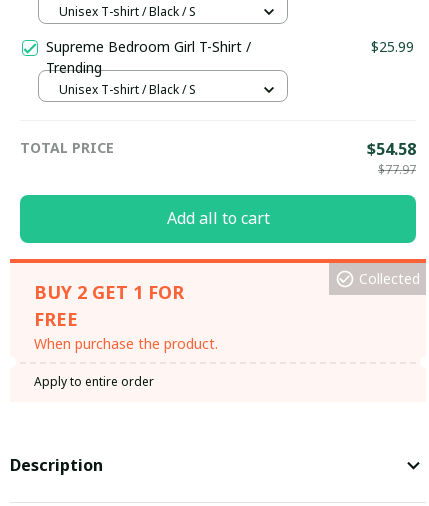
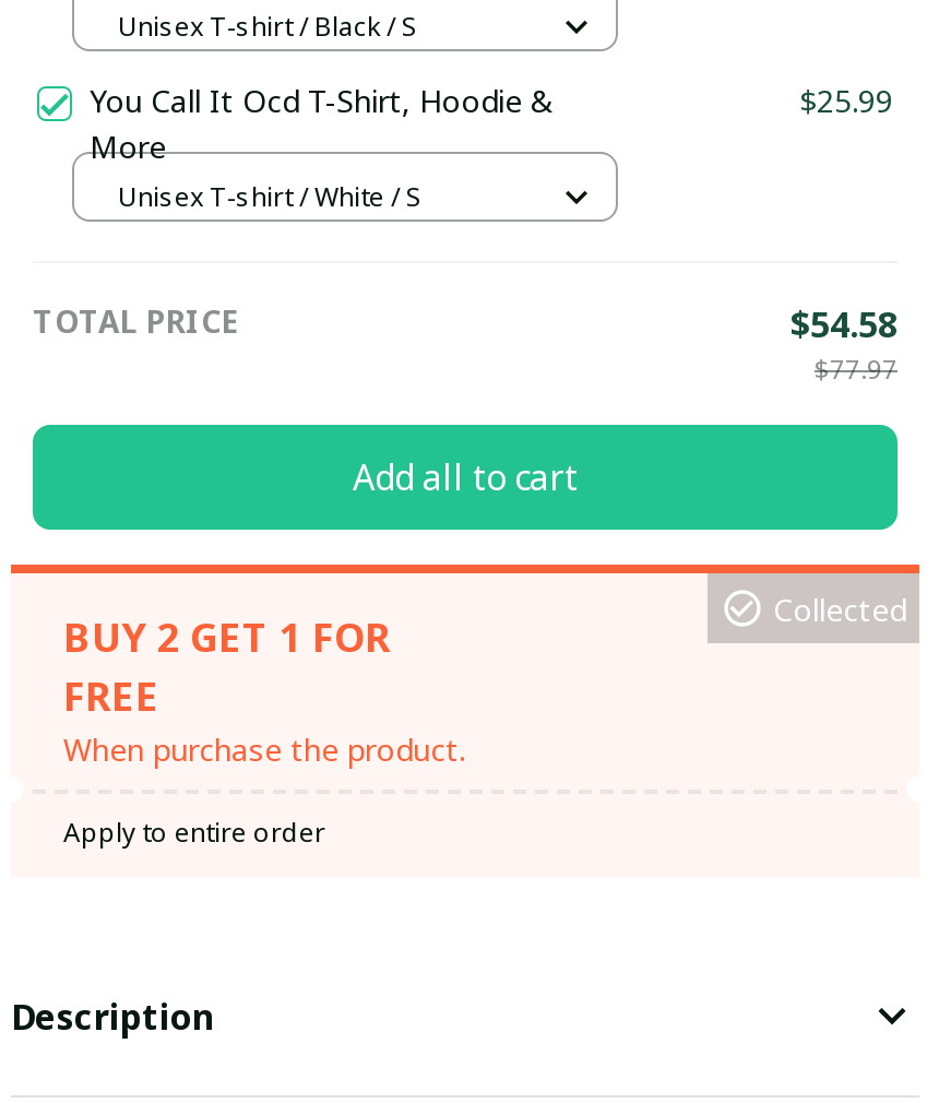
[46,37,251,77] Supreme Bedroom Girl T-Shirt / | Trending -> [90,80,555,168] You Call It Ocd T-Shirt, Hoodie & | More
[59,81,196,98] Unisex T-shirt / Black / S -> [118,178,421,215] Unisex T-shirt / White / S

